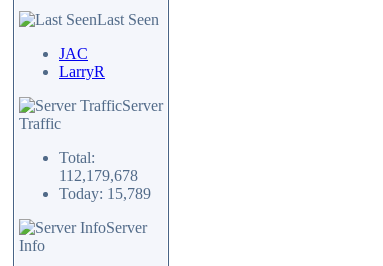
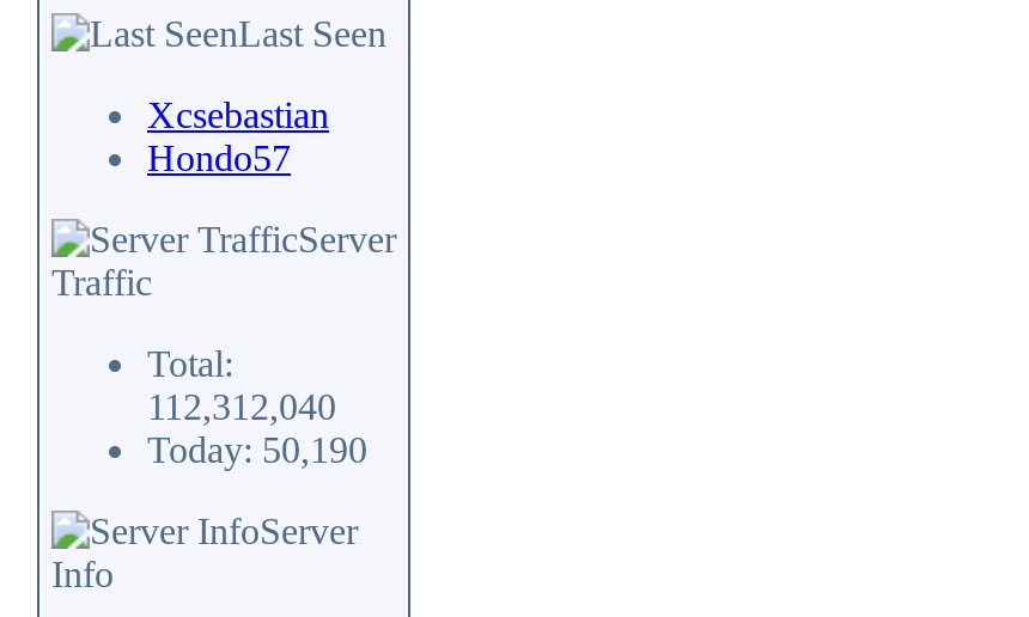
[59,45,105,80] JAC | LarryR -> [147,94,329,178] Xcsebastian | Hondo57
[59,167,138,184] 112,179,678 -> [147,386,336,427] 112,312,040
[59,185,151,202] Today: 15,789 -> [147,429,367,470] Today: 50,190

